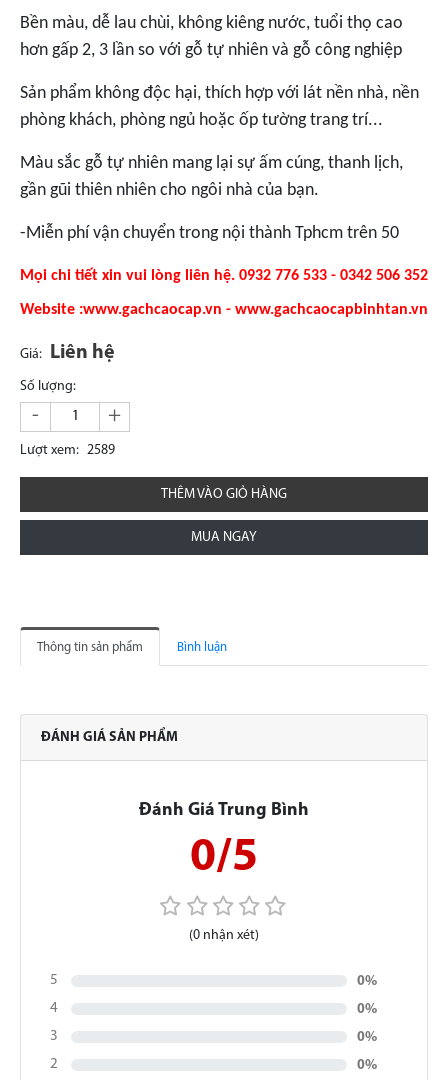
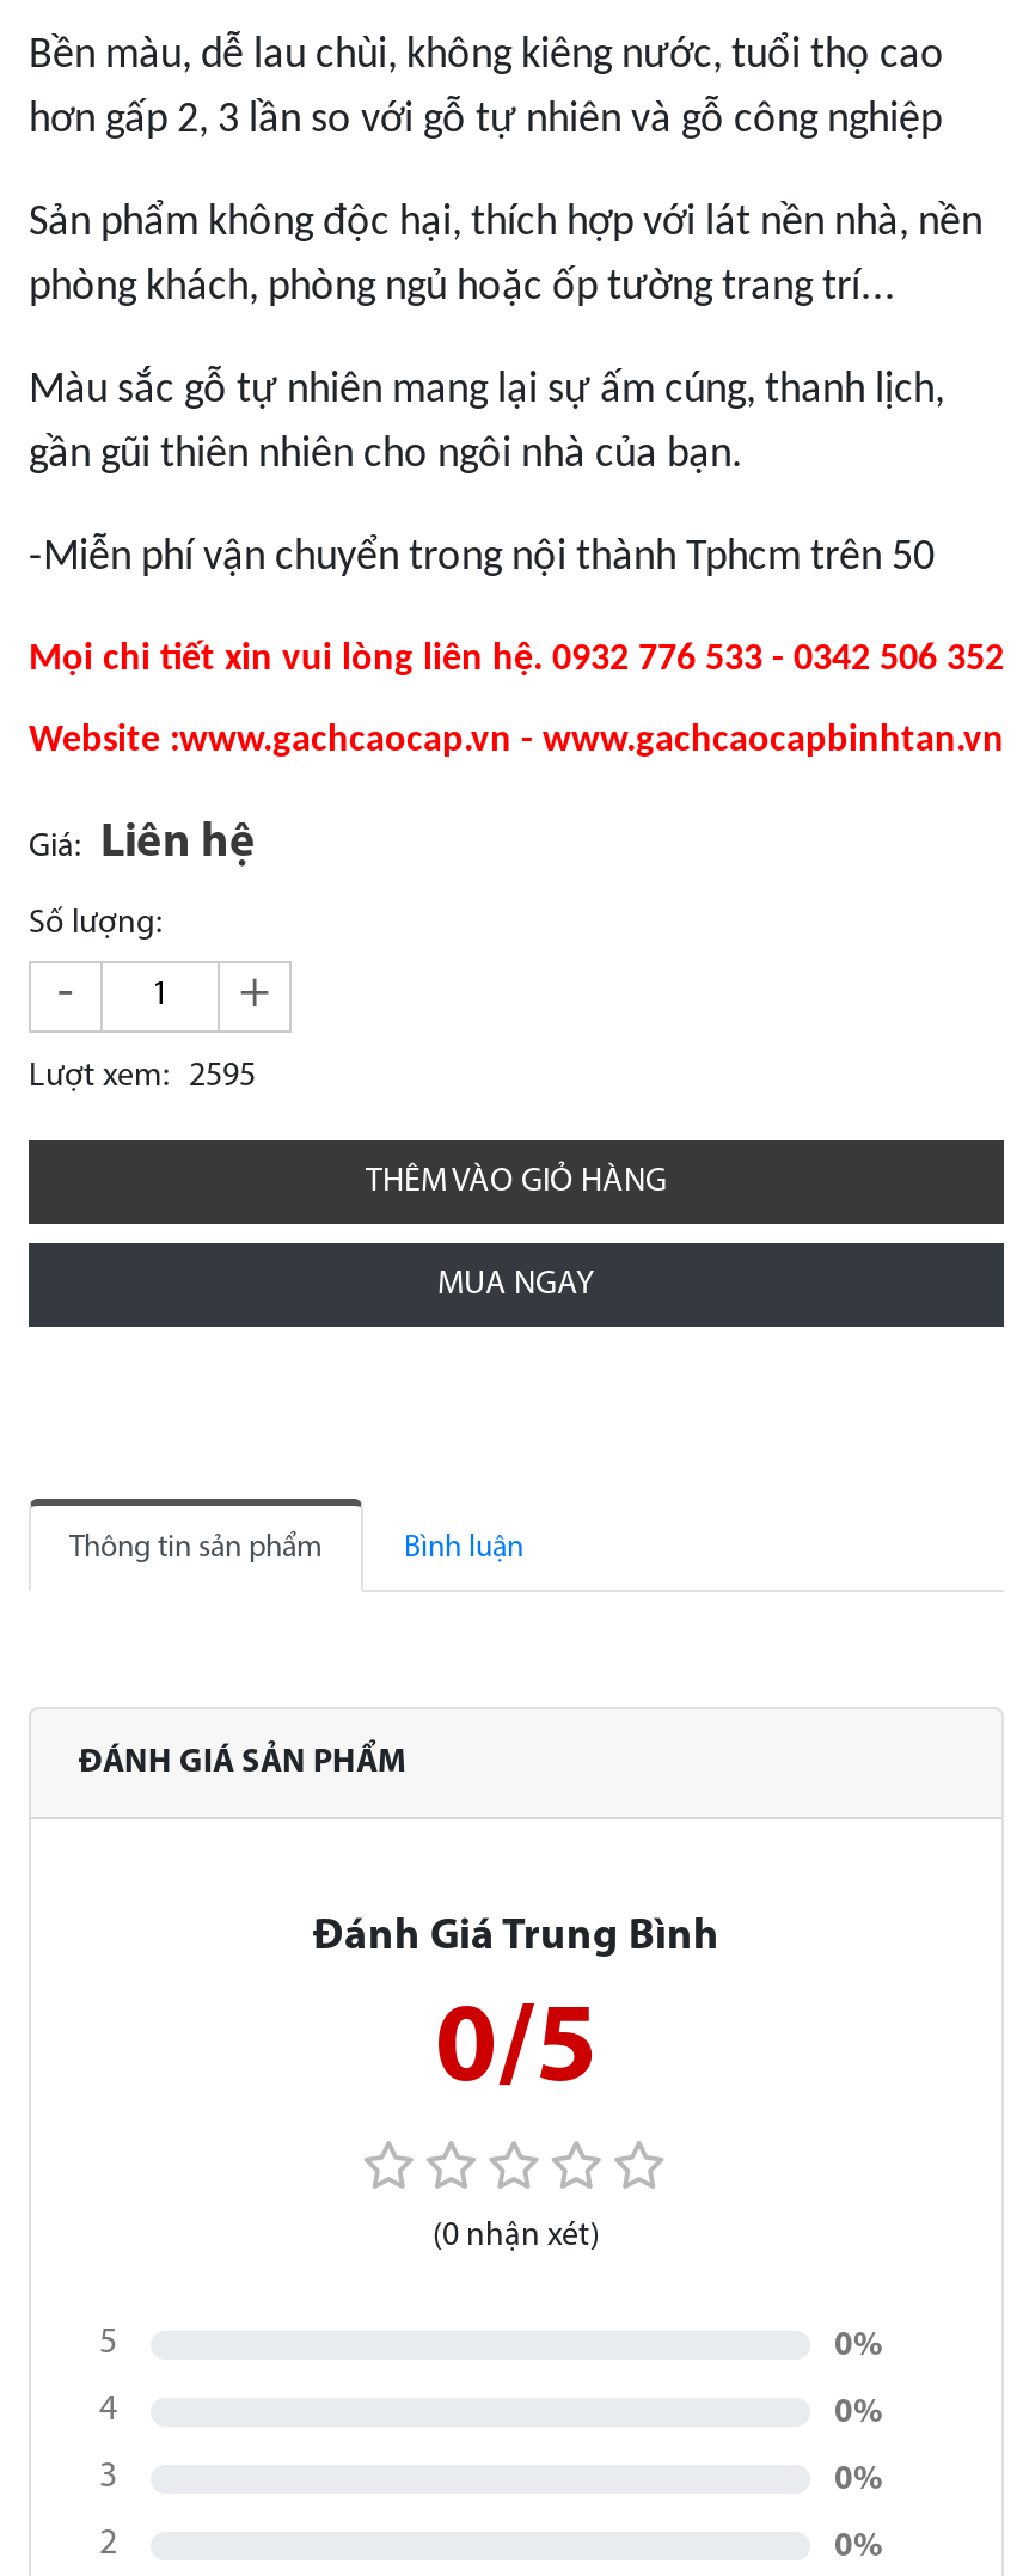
[20,443,115,458] Lượt xem: 2589 -> [29,1060,256,1095] Lượt xem: 2595

